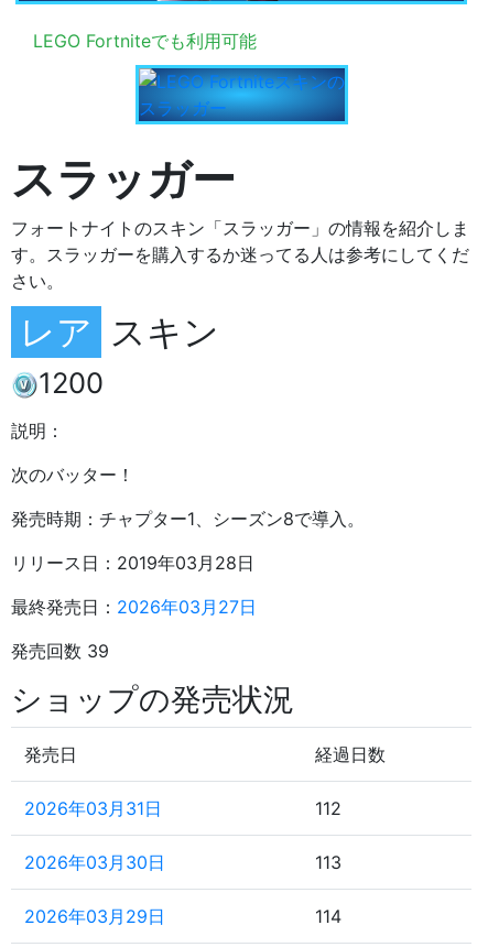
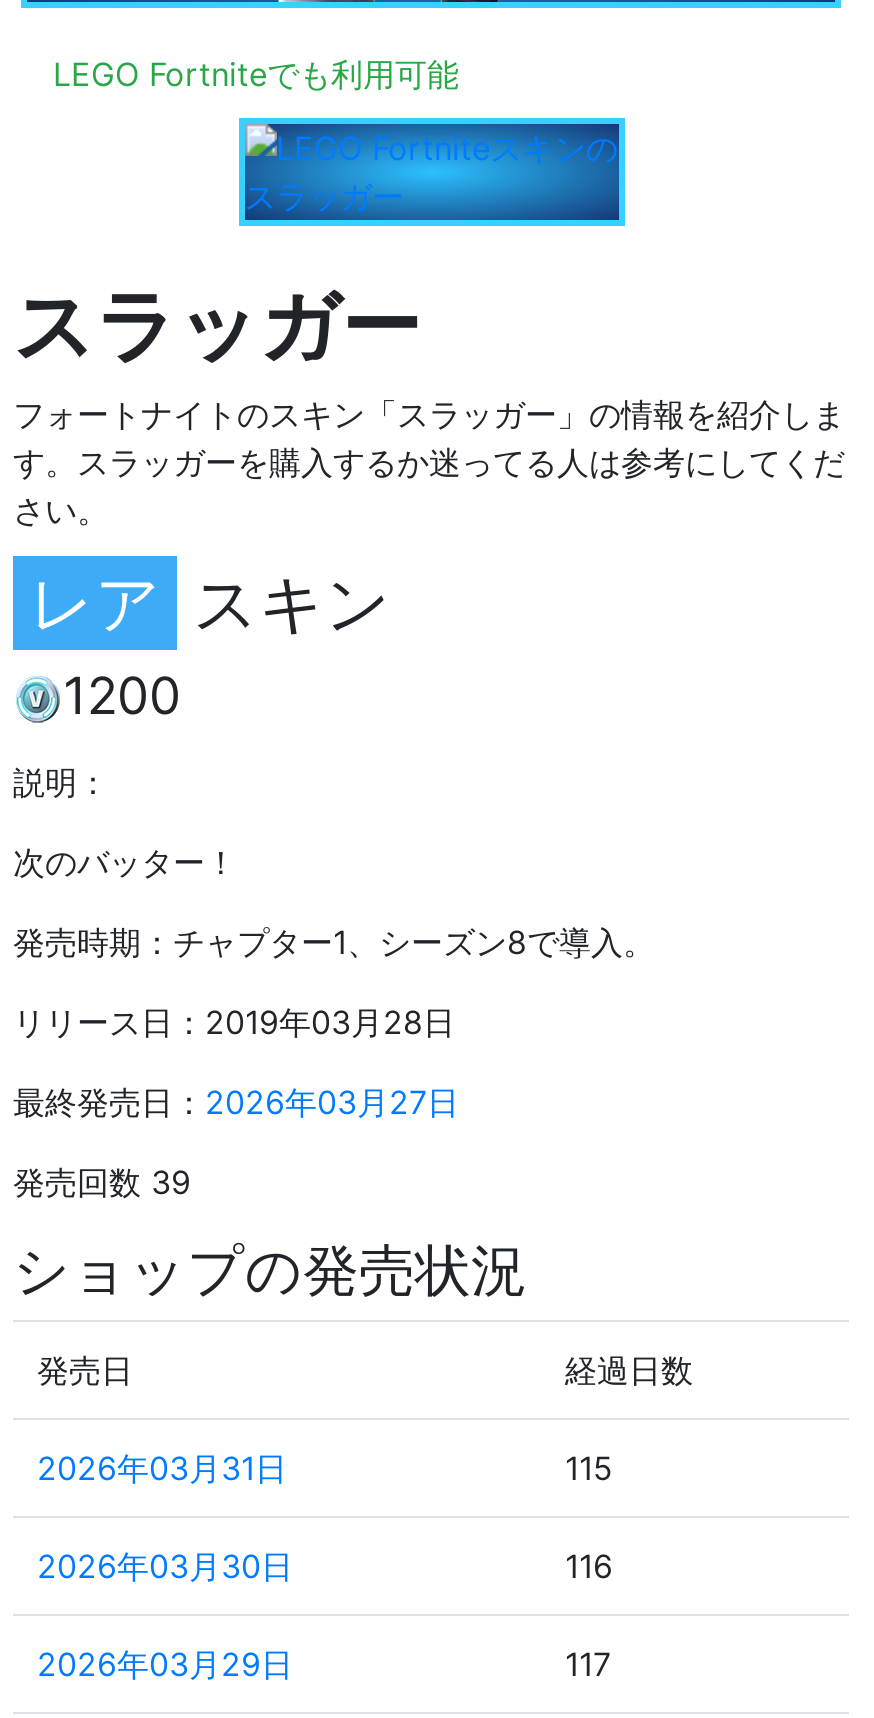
[315,797,341,819] 112 -> [565,1447,613,1487] 115
[315,851,341,873] 113 -> [565,1545,613,1585] 116
[315,905,341,927] 114 -> [565,1643,611,1683] 117

